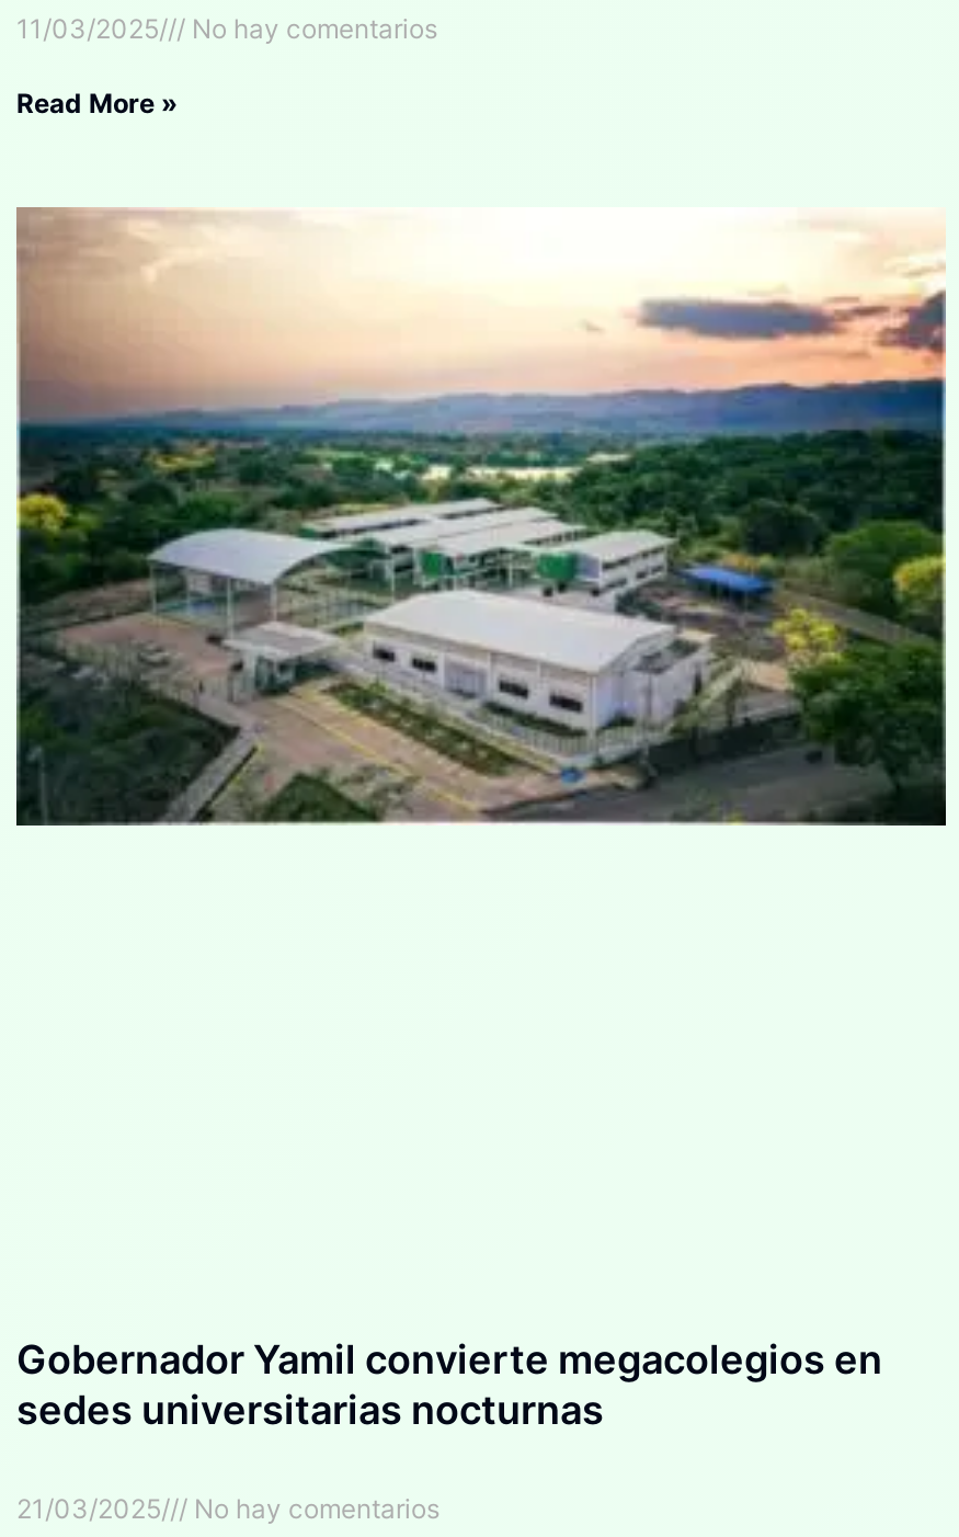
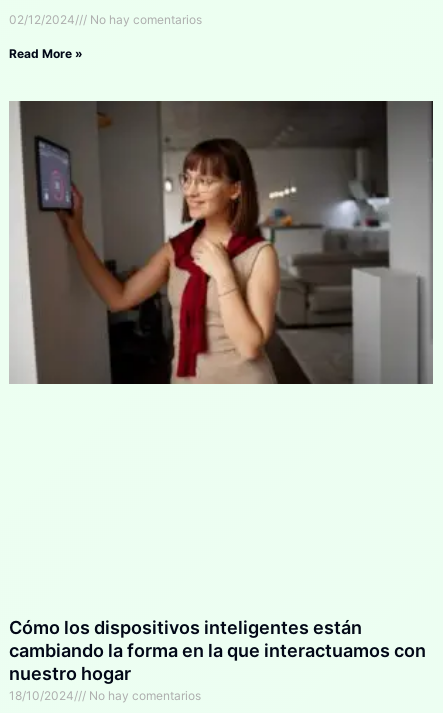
[16,12,437,45] 11/03/2025 No hay comentarios -> [9,12,202,27] 02/12/2024 No hay comentarios
[14,207,946,828] [image] -> [9,100,434,385] [image]
[16,1338,882,1526] Gobernador Yamil convierte megacolegios en | sedes universitarias nocturnas | 21/03/2025 -> [9,617,426,703] Cómo los dispositivos inteligentes están | cambiando la forma en la que interactuamos con | nuestro hogar | 18/10/2024

